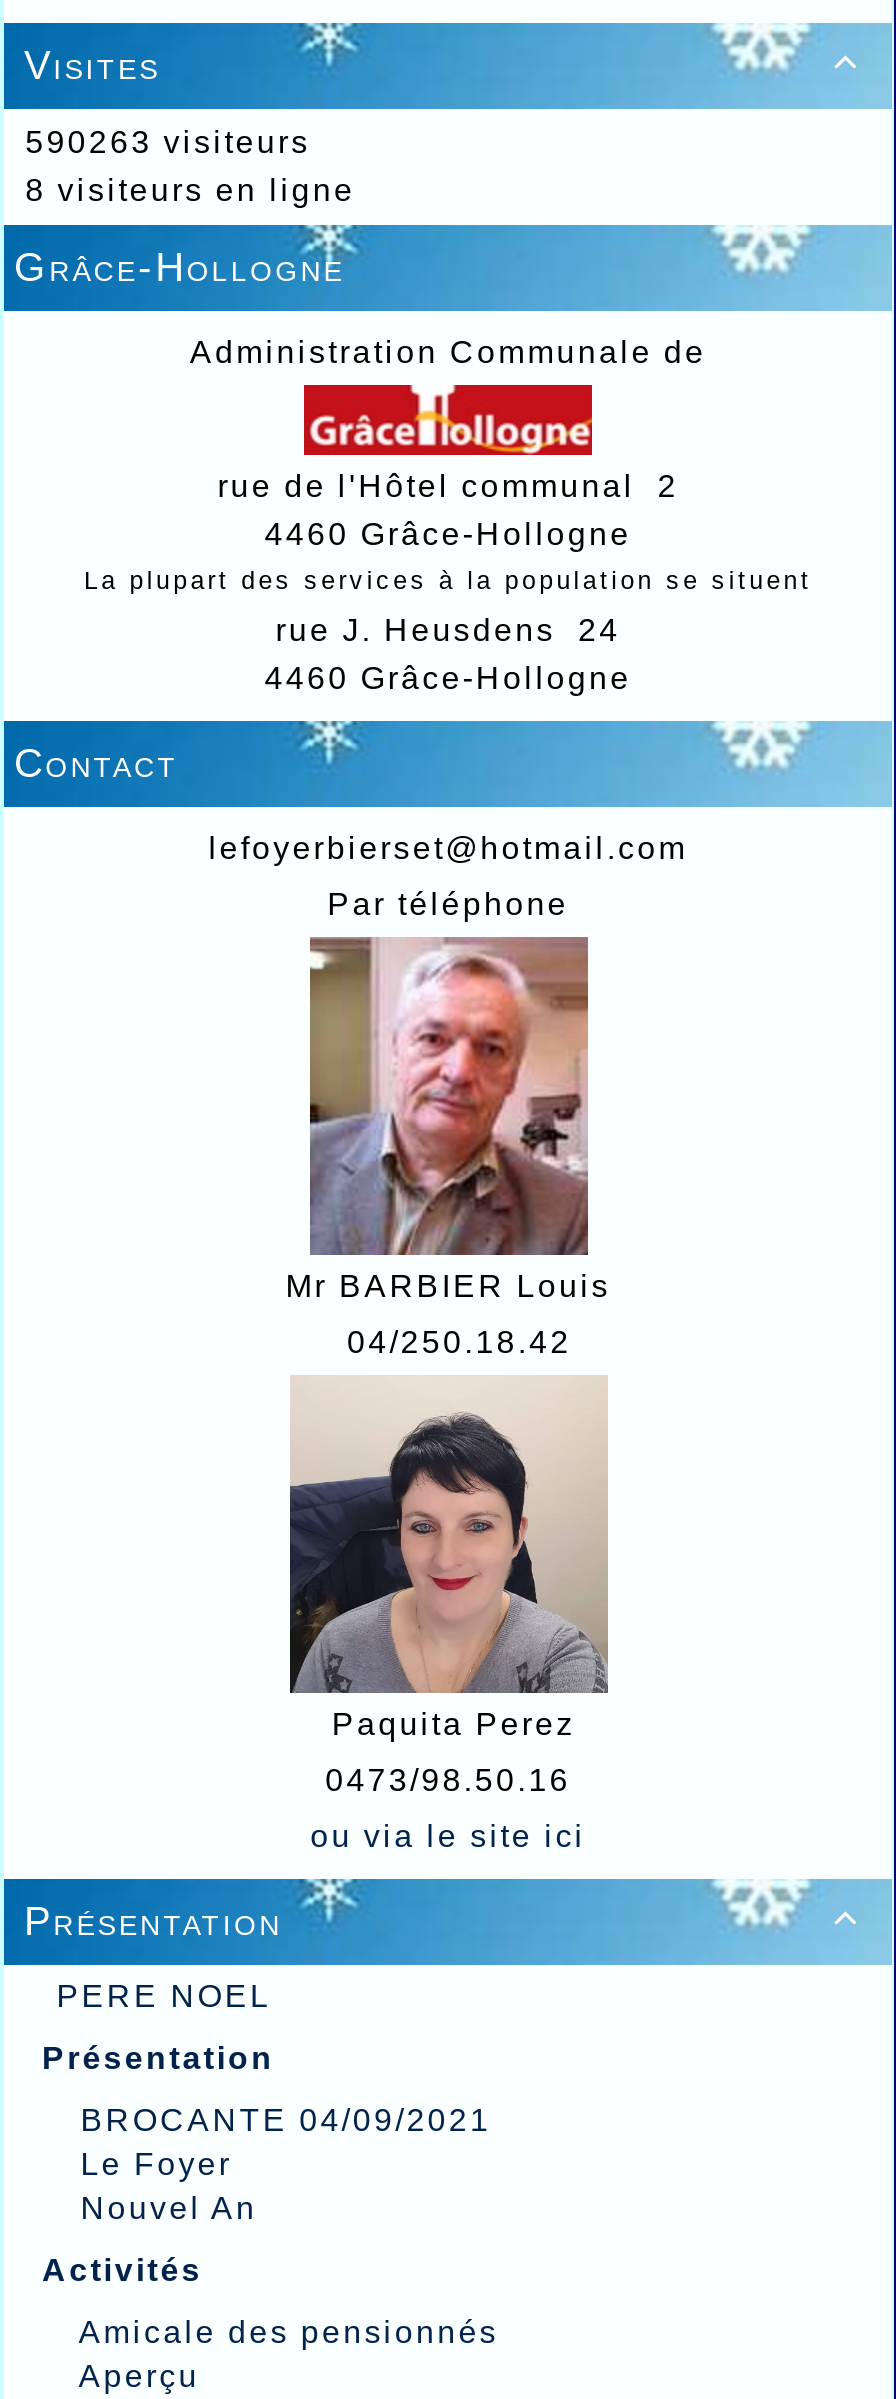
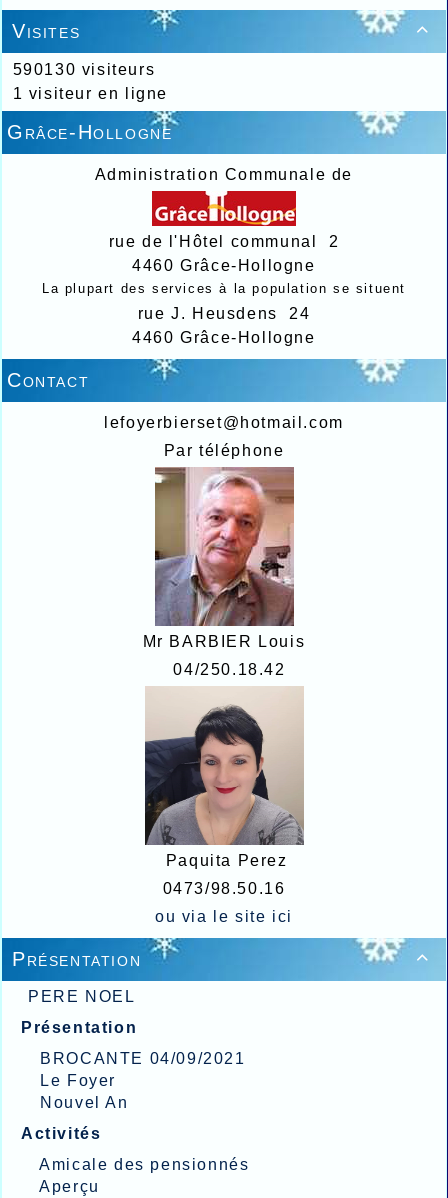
[14,126,310,160] 590263 visiteurs -> [7,61,155,78] 590130 visiteurs
[14,174,355,208] 8 visiteurs en ligne -> [7,85,168,102] 1 visiteur en ligne

